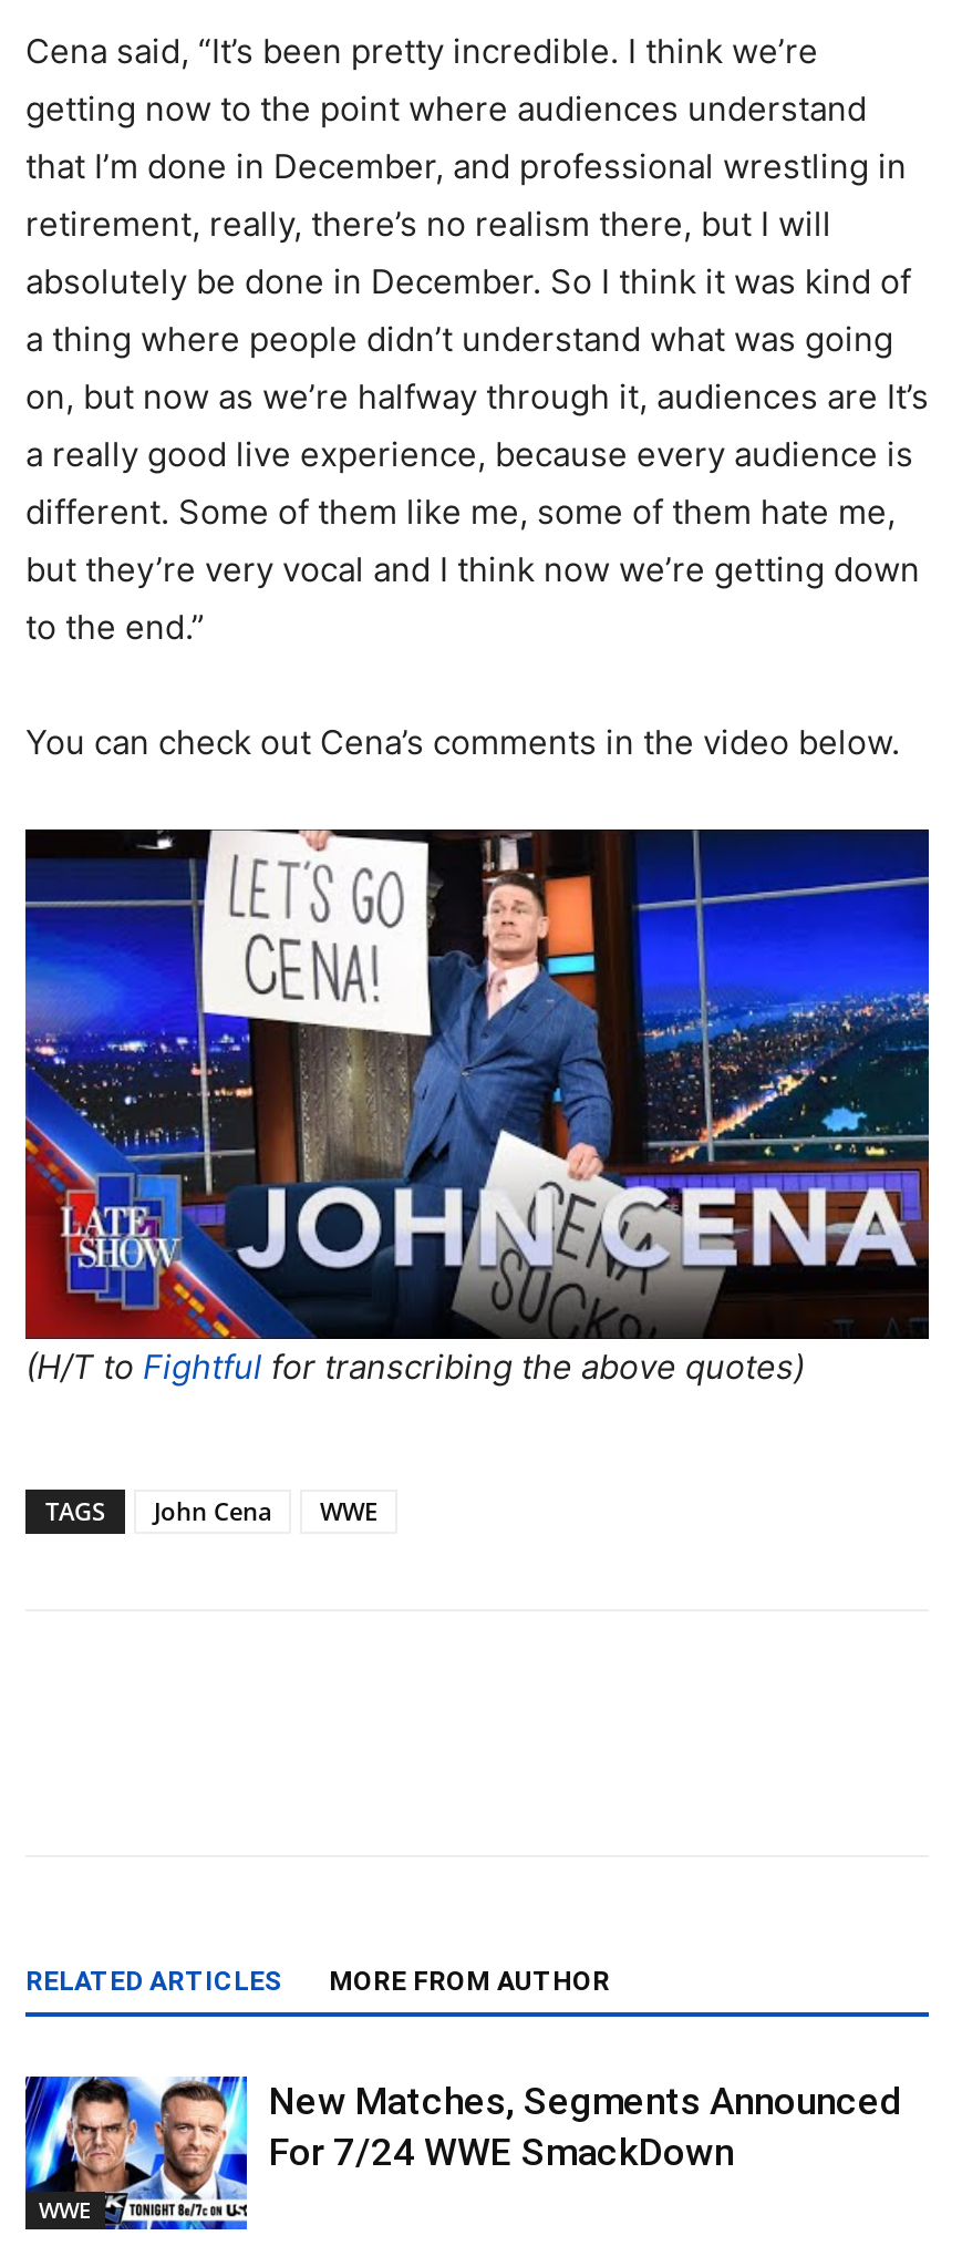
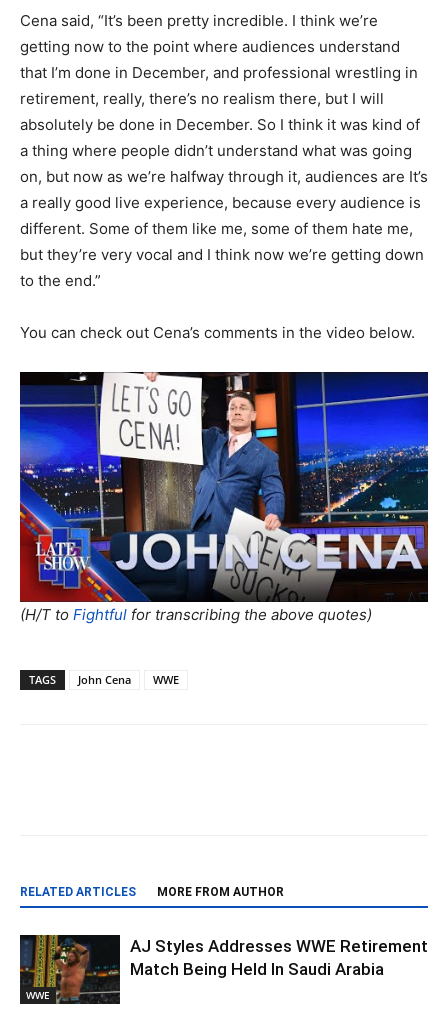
[23,2074,902,2232] [image] | New Matches, Segments Announced | For 7/24 WWE SmackDown -> [19,934,428,1005] [image] | AJ Styles Addresses WWE Retirement | Match Being Held In Saudi Arabia

